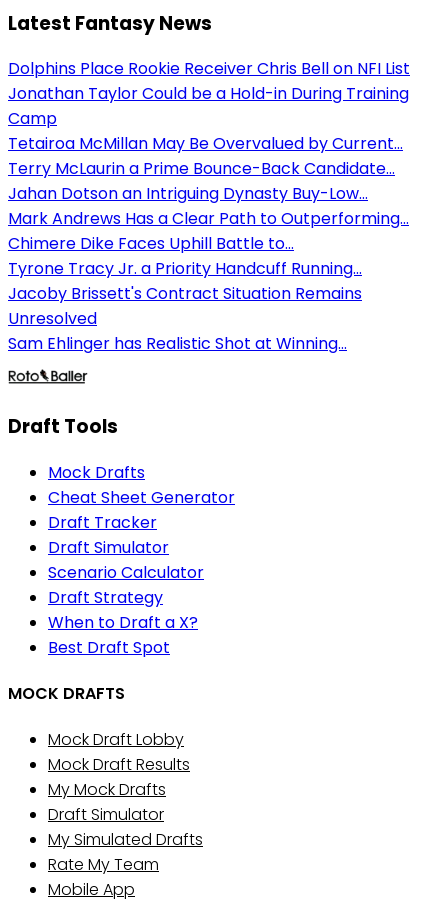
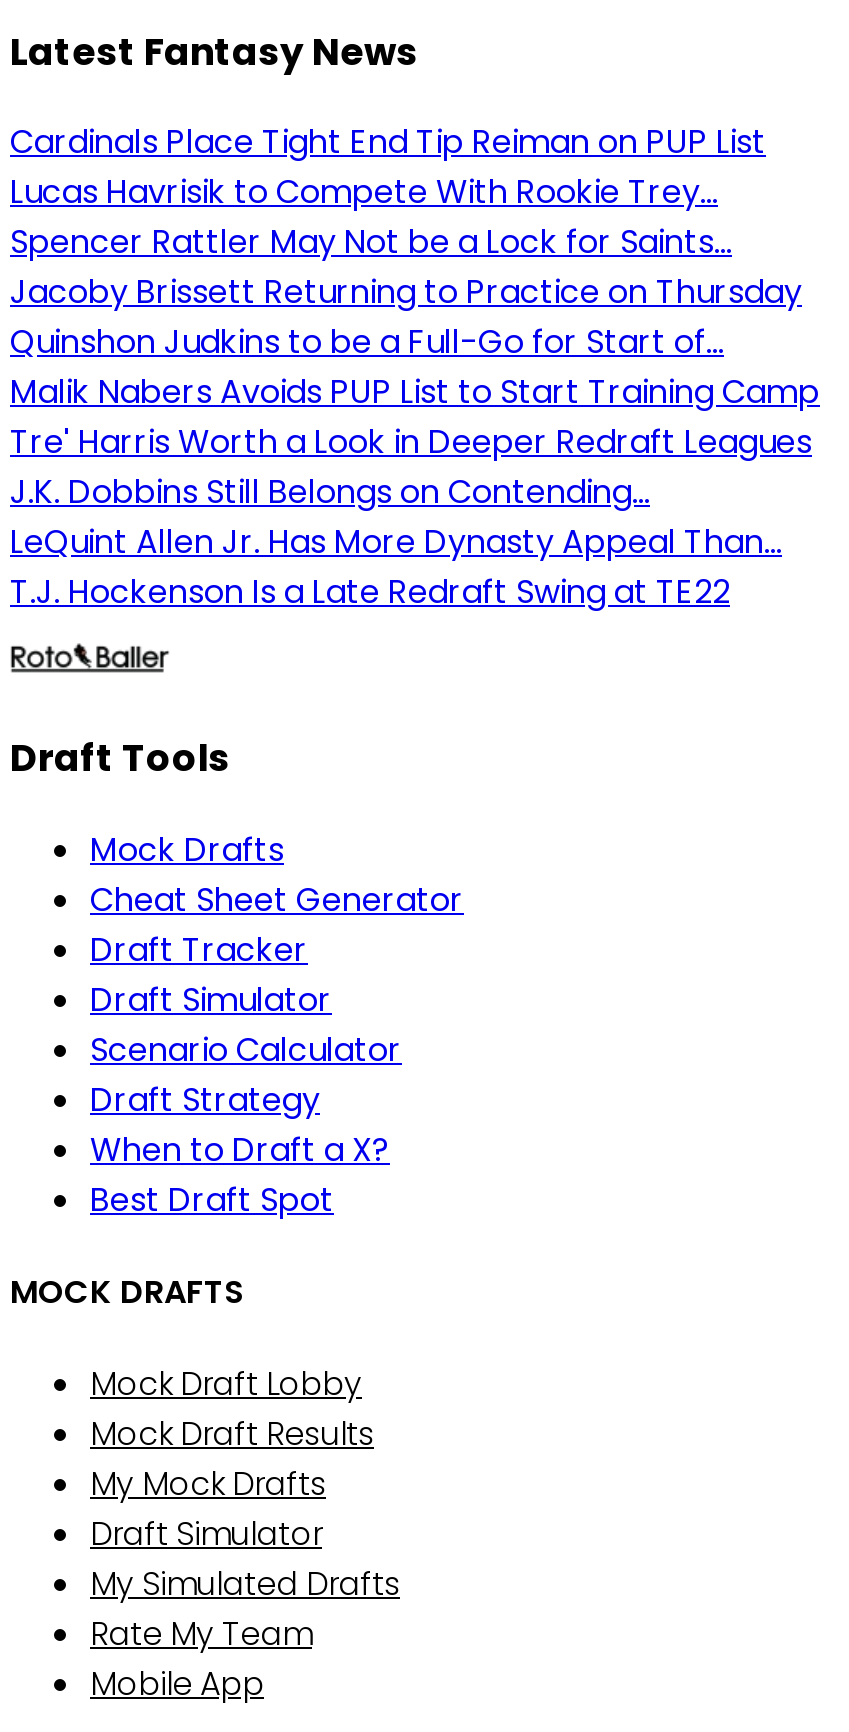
[8,57,410,355] Dolphins Place Rookie Receiver Chris Bell on NFI List | Jonathan Taylor Could be a Hold-in During Training | Camp | Tetairoa McMillan May Be Overvalued by Current... | Terry McLaurin a Prime Bounce-Back Candidate... | Jahan Dotson an Intriguing Dynasty Buy-Low... | Mark Andrews Has a Clear Path to Outperforming... | Chimere Dike Faces Uphill Battle to... | Tyrone Tracy Jr. a Priority Handcuff Running... | Jacoby Brissett's Contract Situation Remains | Unresolved | Sam Ehlinger has Realistic Shot at Winning... -> [10,120,820,616] Cardinals Place Tight End Tip Reiman on PUP List | Lucas Havrisik to Compete With Rookie Trey... | Spencer Rattler May Not be a Lock for Saints... | Jacoby Brissett Returning to Practice on Thursday | Quinshon Judkins to be a Full-Go for Start of... | Malik Nabers Avoids PUP List to Start Training Camp | Tre' Harris Worth a Look in Deeper Redraft Leagues | J.K. Dobbins Still Belongs on Contending... | LeQuint Allen Jr. Has More Dynasty Appeal Than... | T.J. Hockenson Is a Late Redraft Swing at TE22

